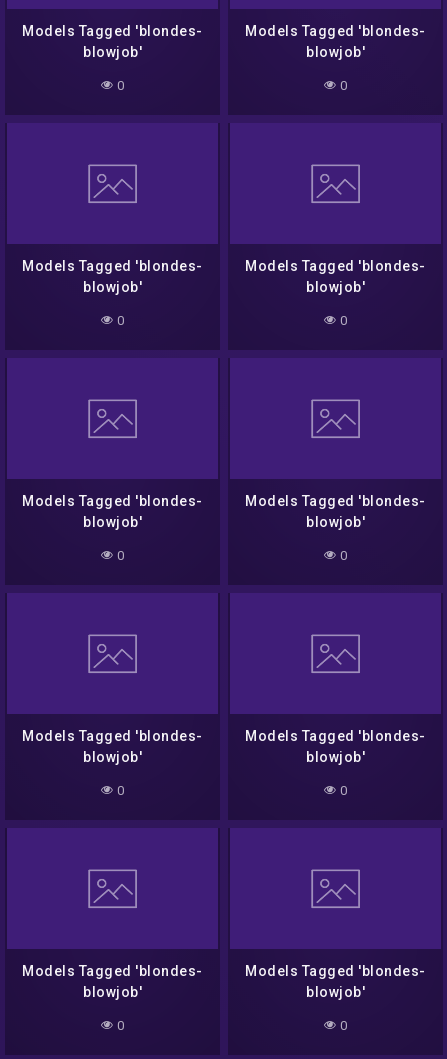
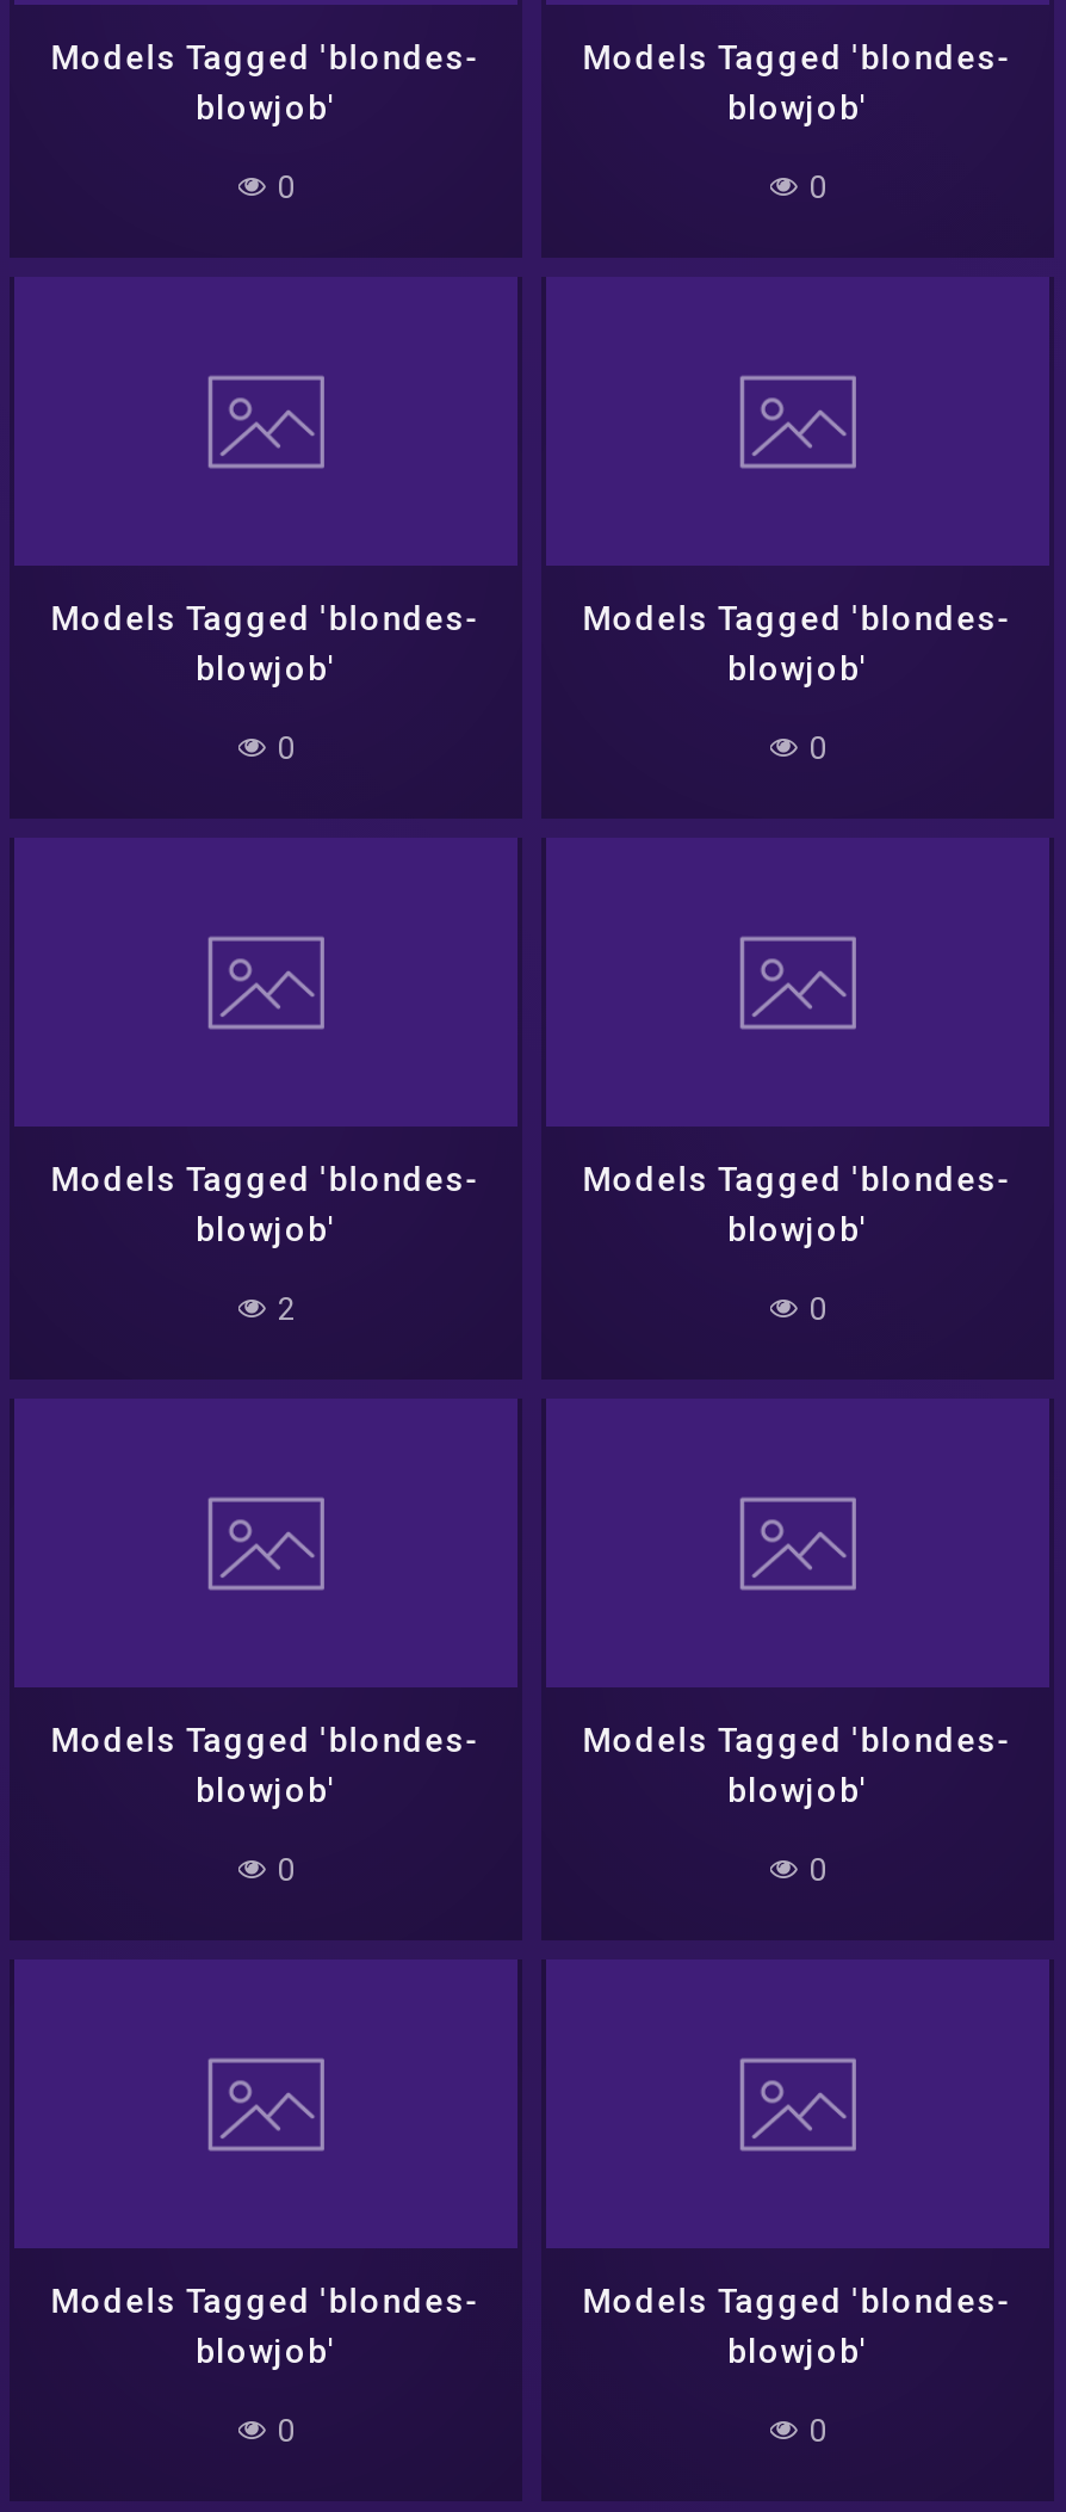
[114,548,124,563] 0 -> [271,1291,294,1327] 2

